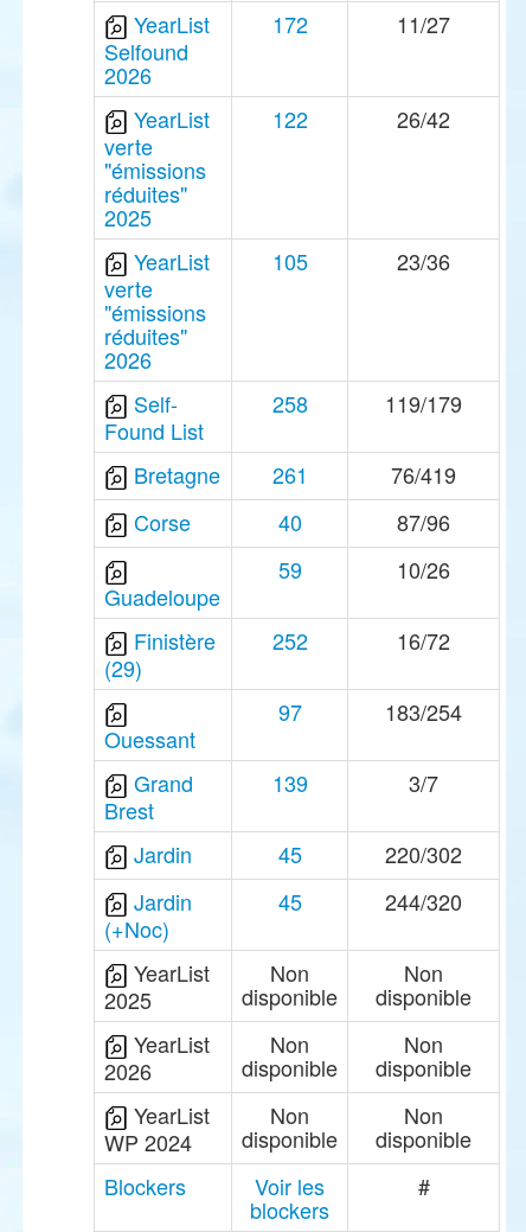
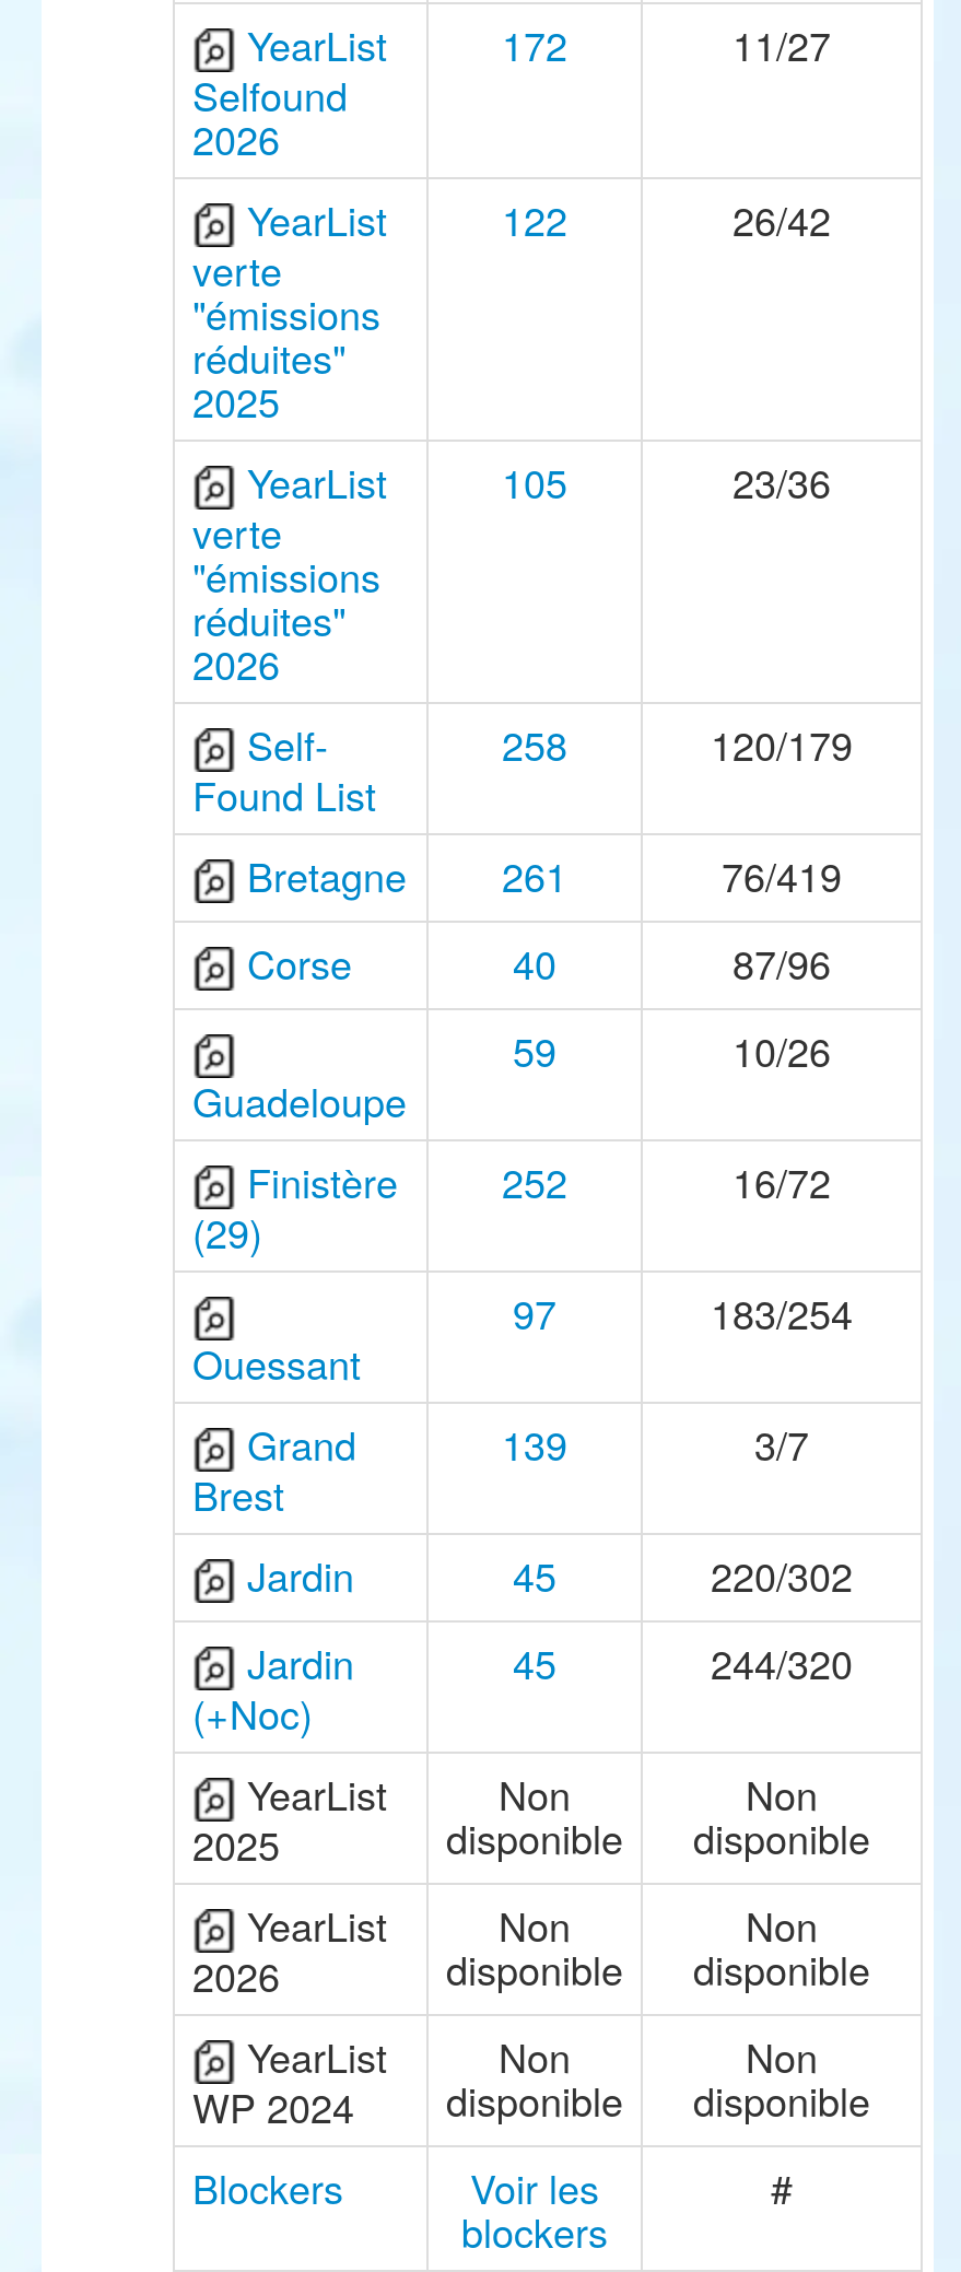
[385,388,462,419] 119/179 -> [711,715,853,772] 120/179

